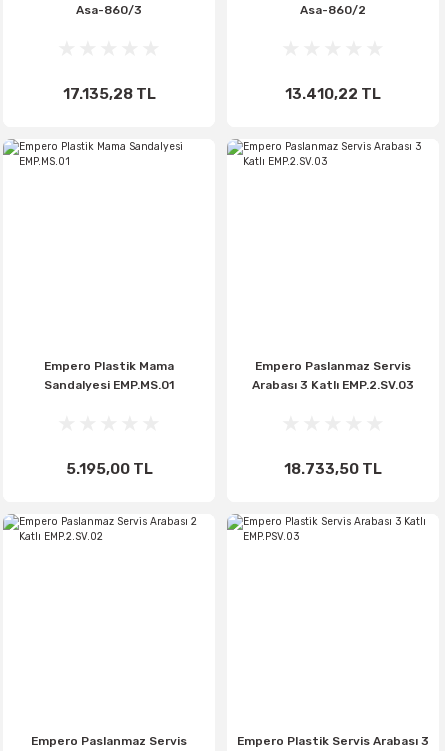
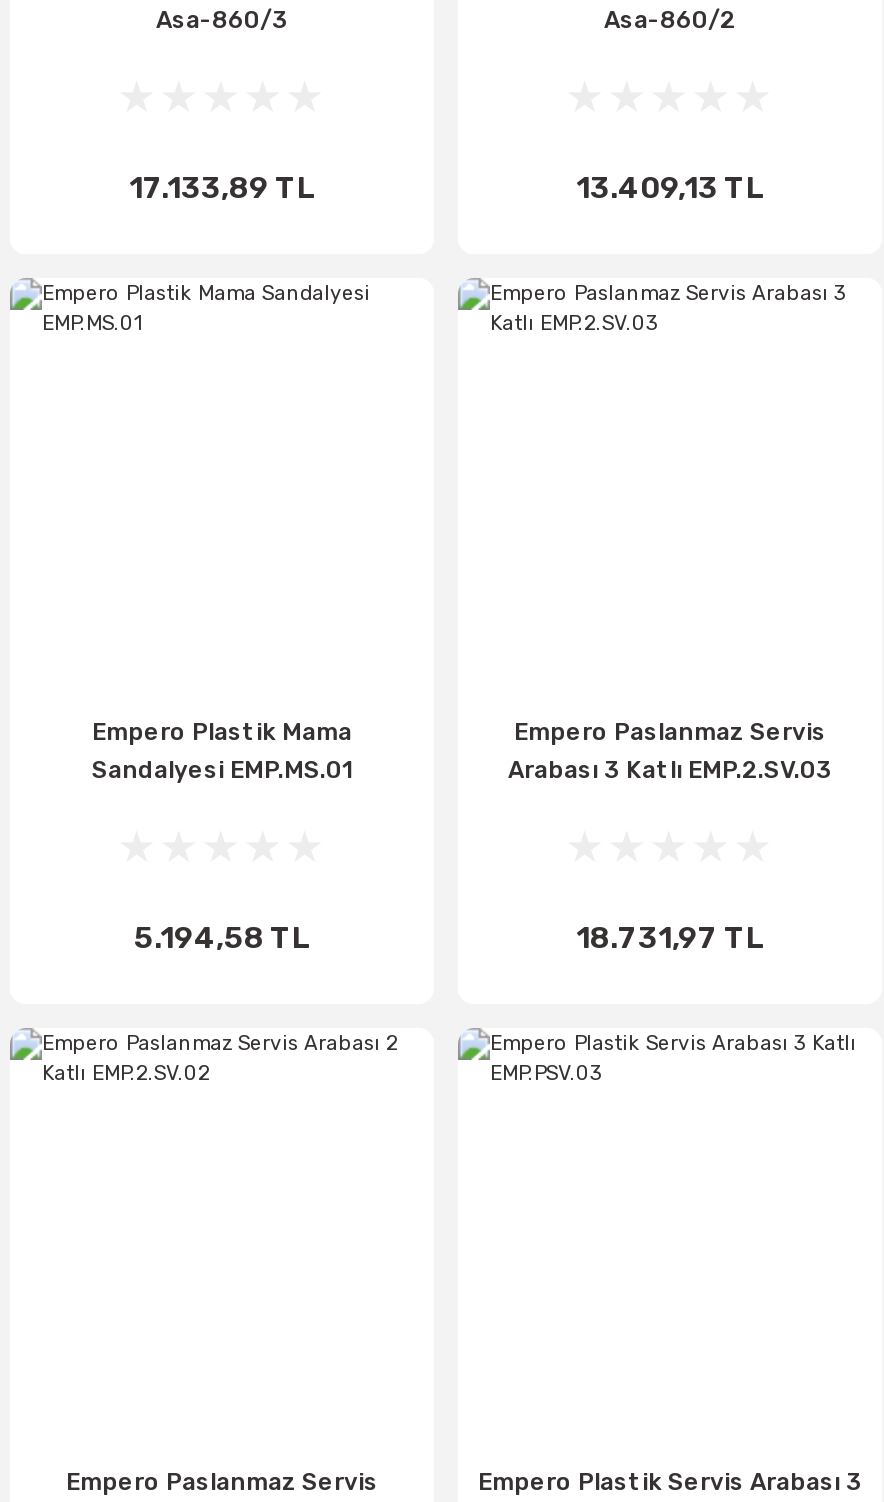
[62,84,155,102] 17.135,28 TL -> [129,169,315,205] 17.133,89 TL
[285,84,381,102] 13.410,22 TL -> [576,169,764,205] 13.409,13 TL
[65,459,152,477] 5.195,00 TL -> [134,919,310,955] 5.194,58 TL
[284,459,382,477] 18.733,50 TL -> [576,919,764,955] 18.731,97 TL

